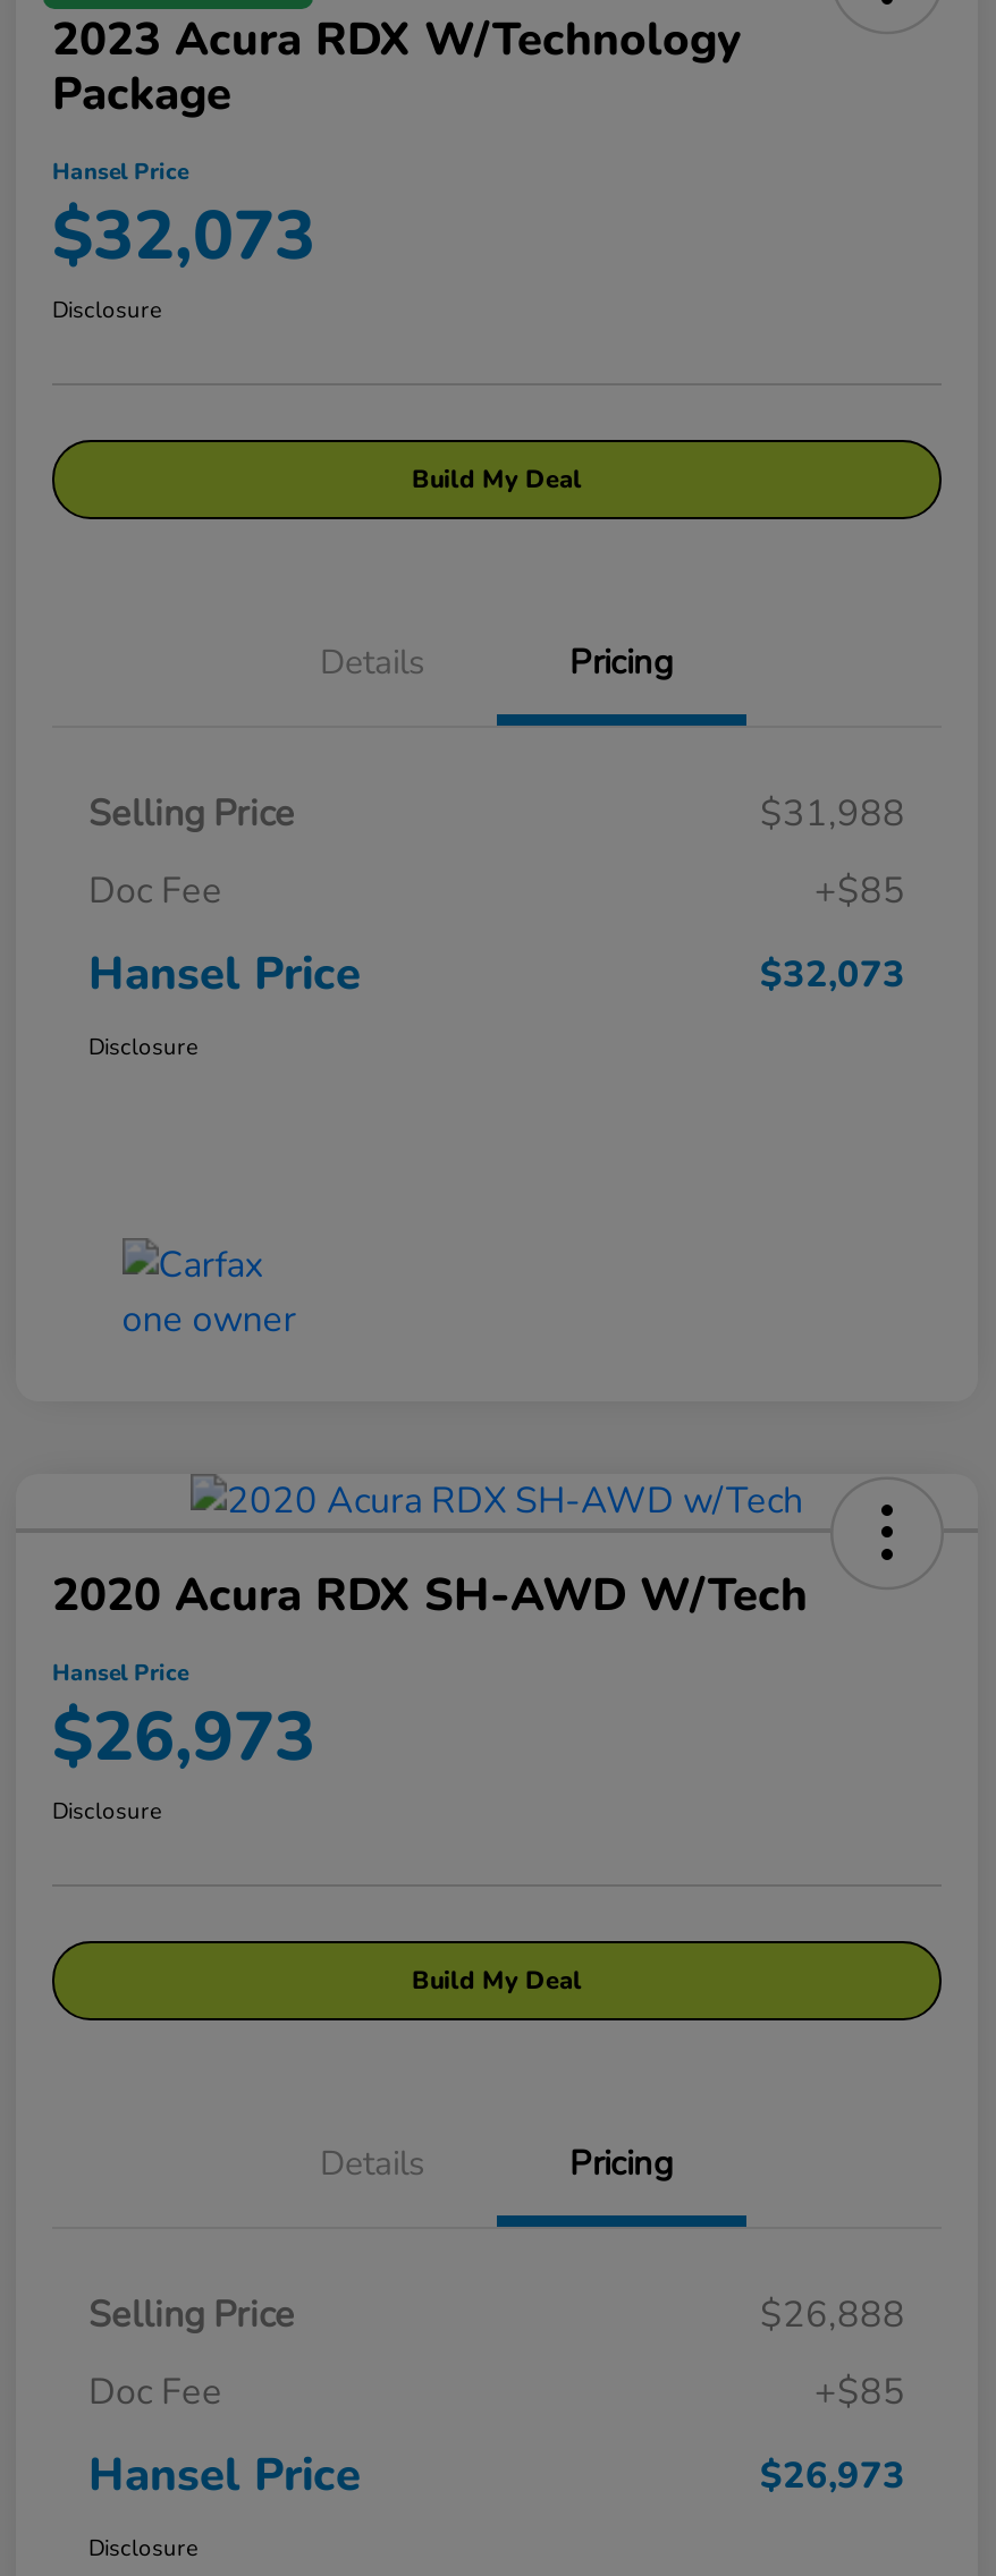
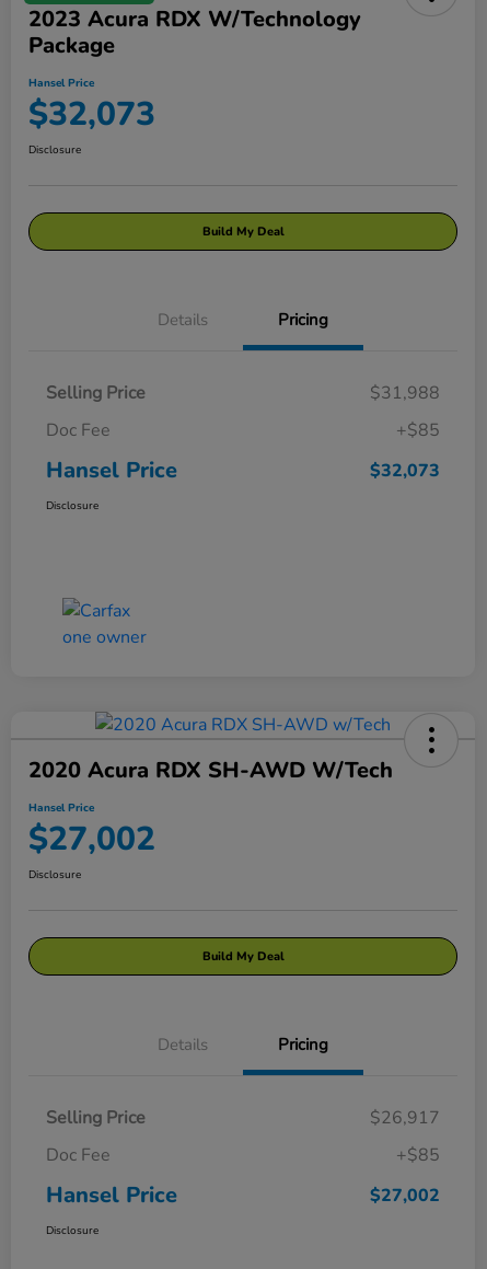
[52,1692,315,1785] $26,973 -> [28,817,155,862] $27,002
[760,2291,905,2341] $26,888 -> [370,1106,440,1130] $26,917
[760,2452,905,2502] $26,973 -> [370,1184,440,1208] $27,002

